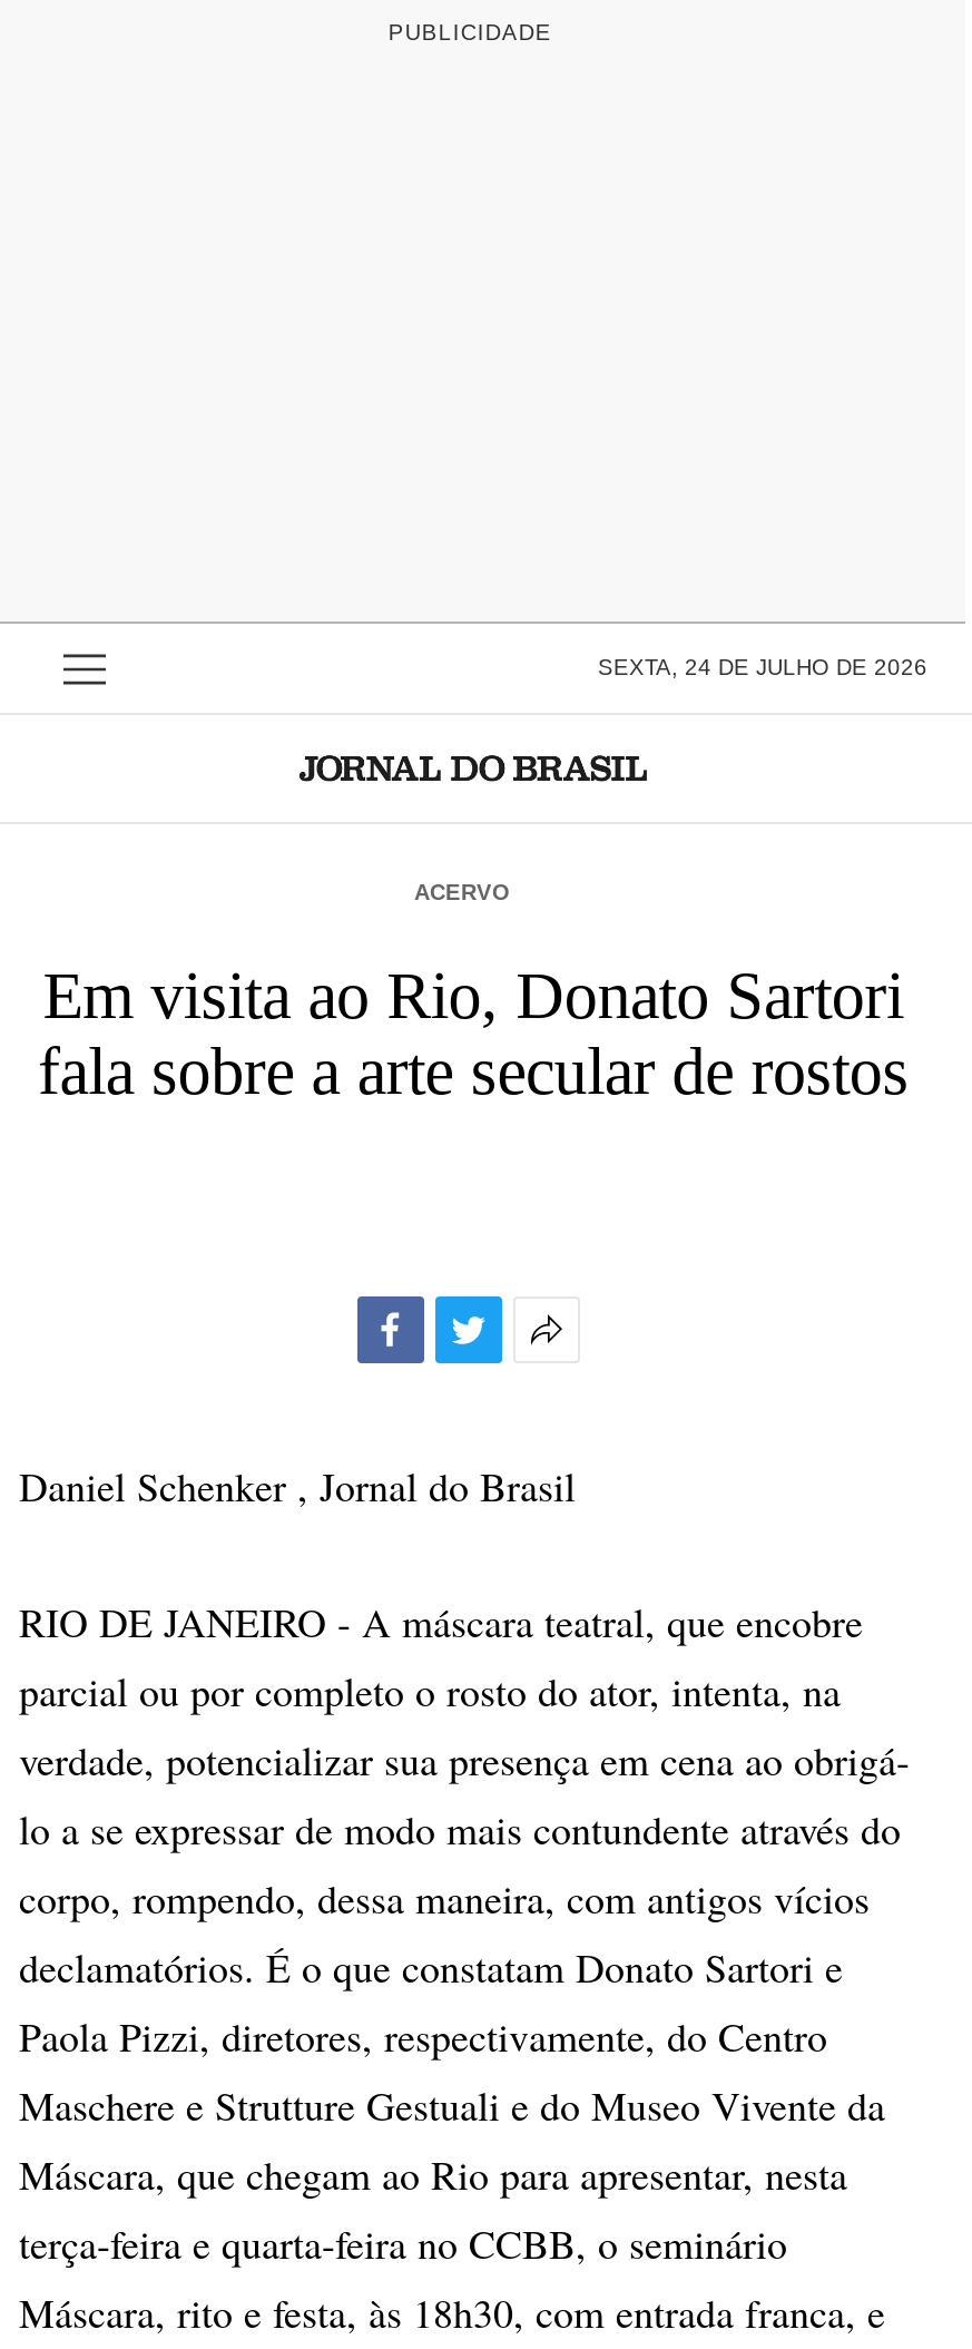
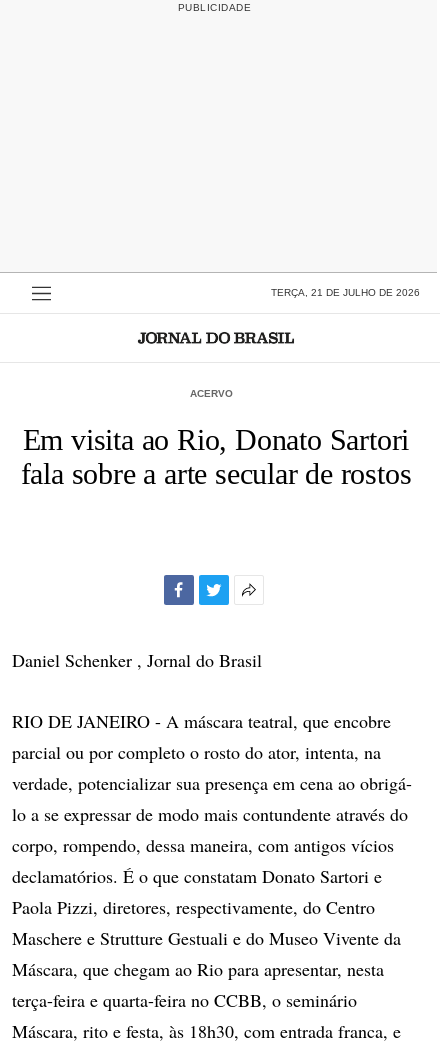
[598,655,927,679] SEXTA, 24 DE JULHO DE 2026 -> [271,287,420,298] TERÇA, 21 DE JULHO DE 2026

